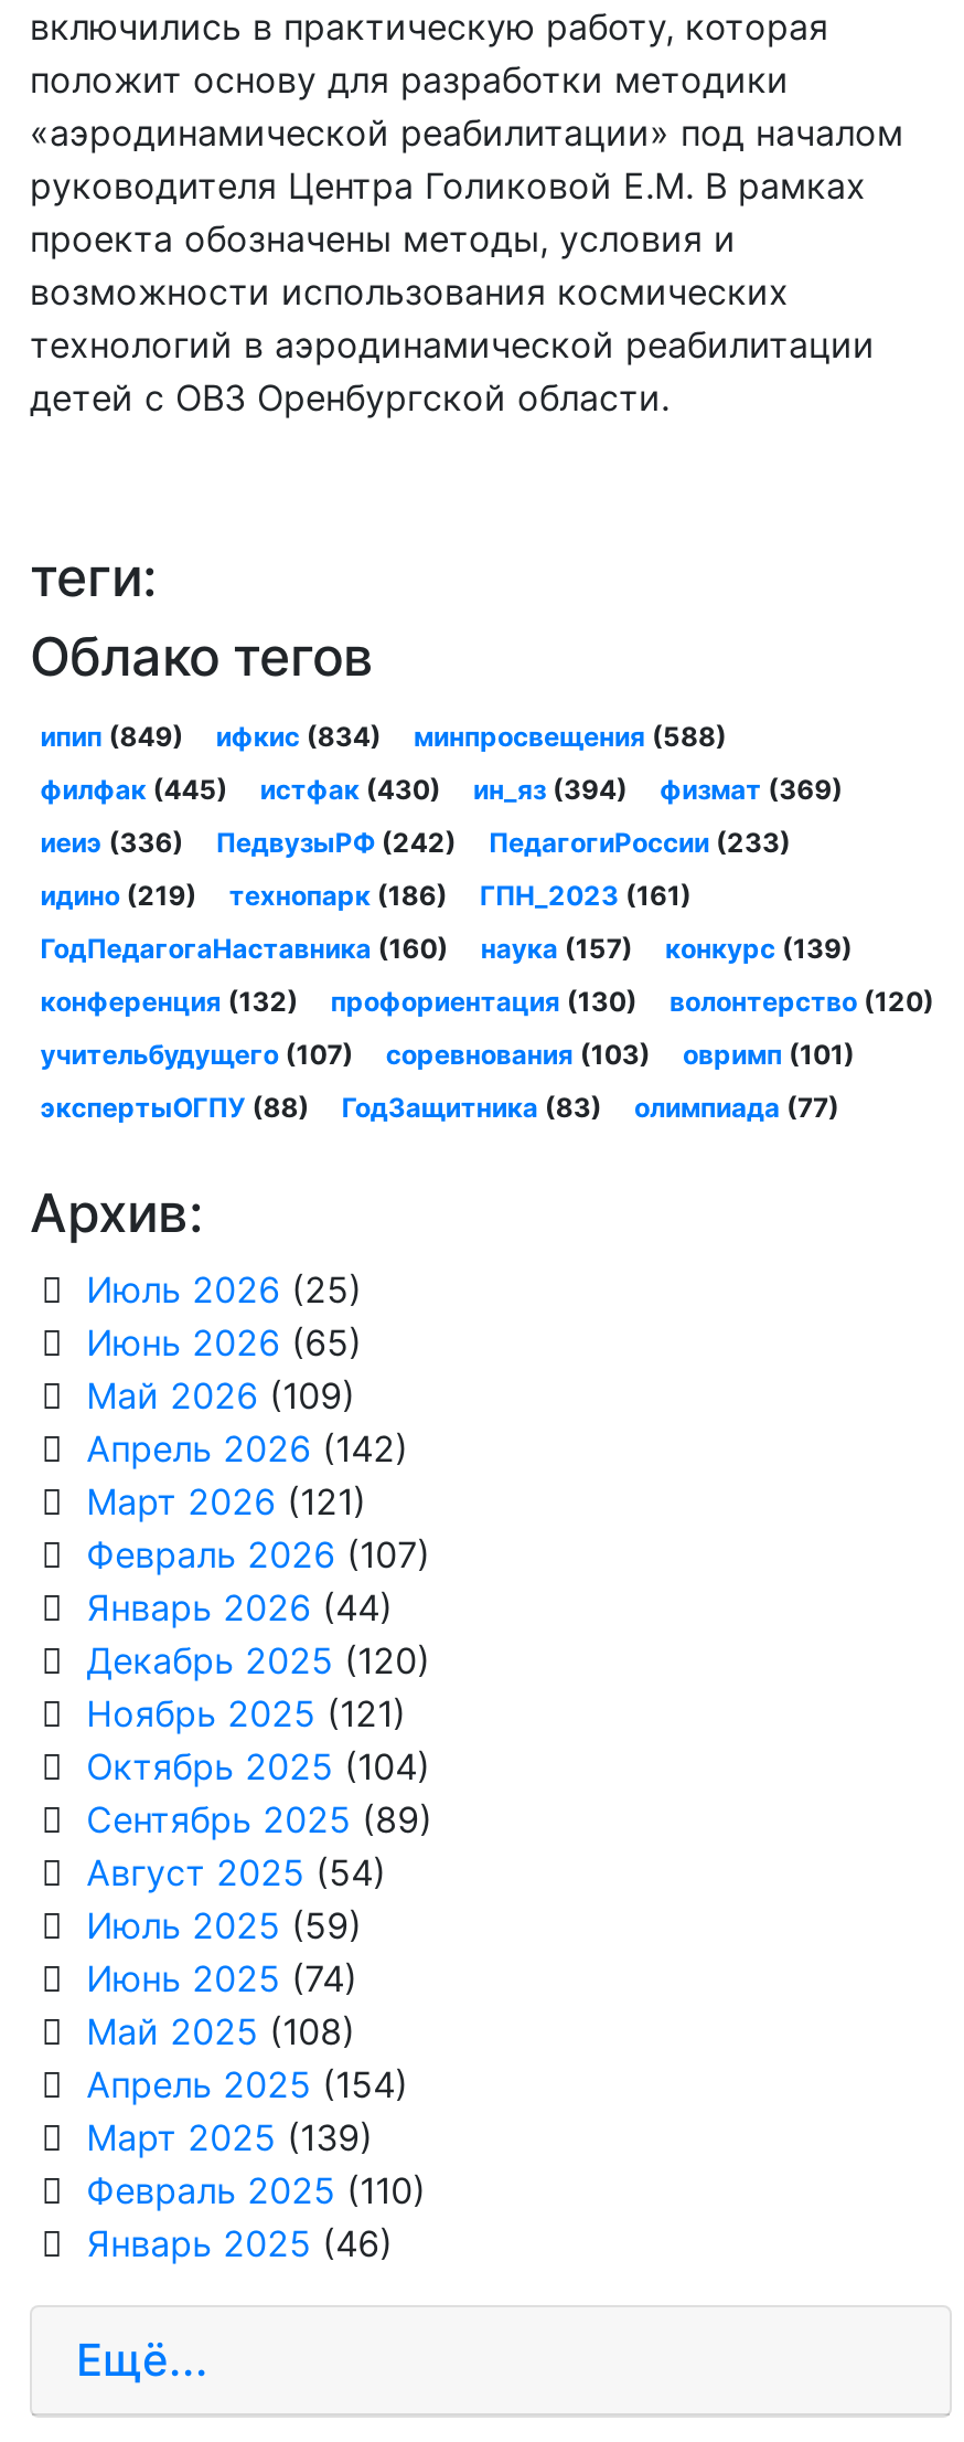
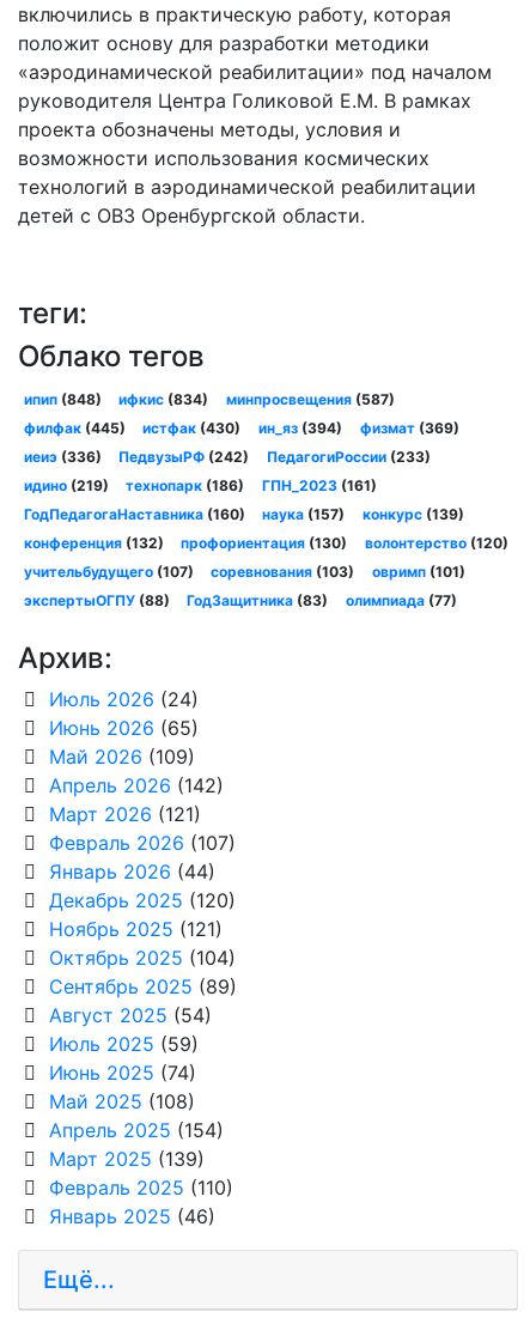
[40,721,184,754] ипип (849) -> [24,391,101,409] ипип (848)
[414,721,727,754] минпросвещения (588) -> [226,391,395,409] минпросвещения (587)
[86,1268,362,1312] Июль 2026 (25) -> [49,688,198,712] Июль 2026 (24)

